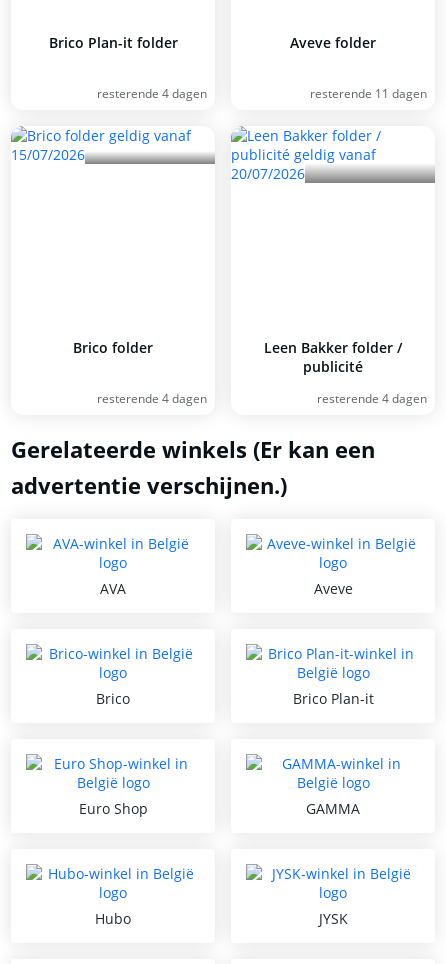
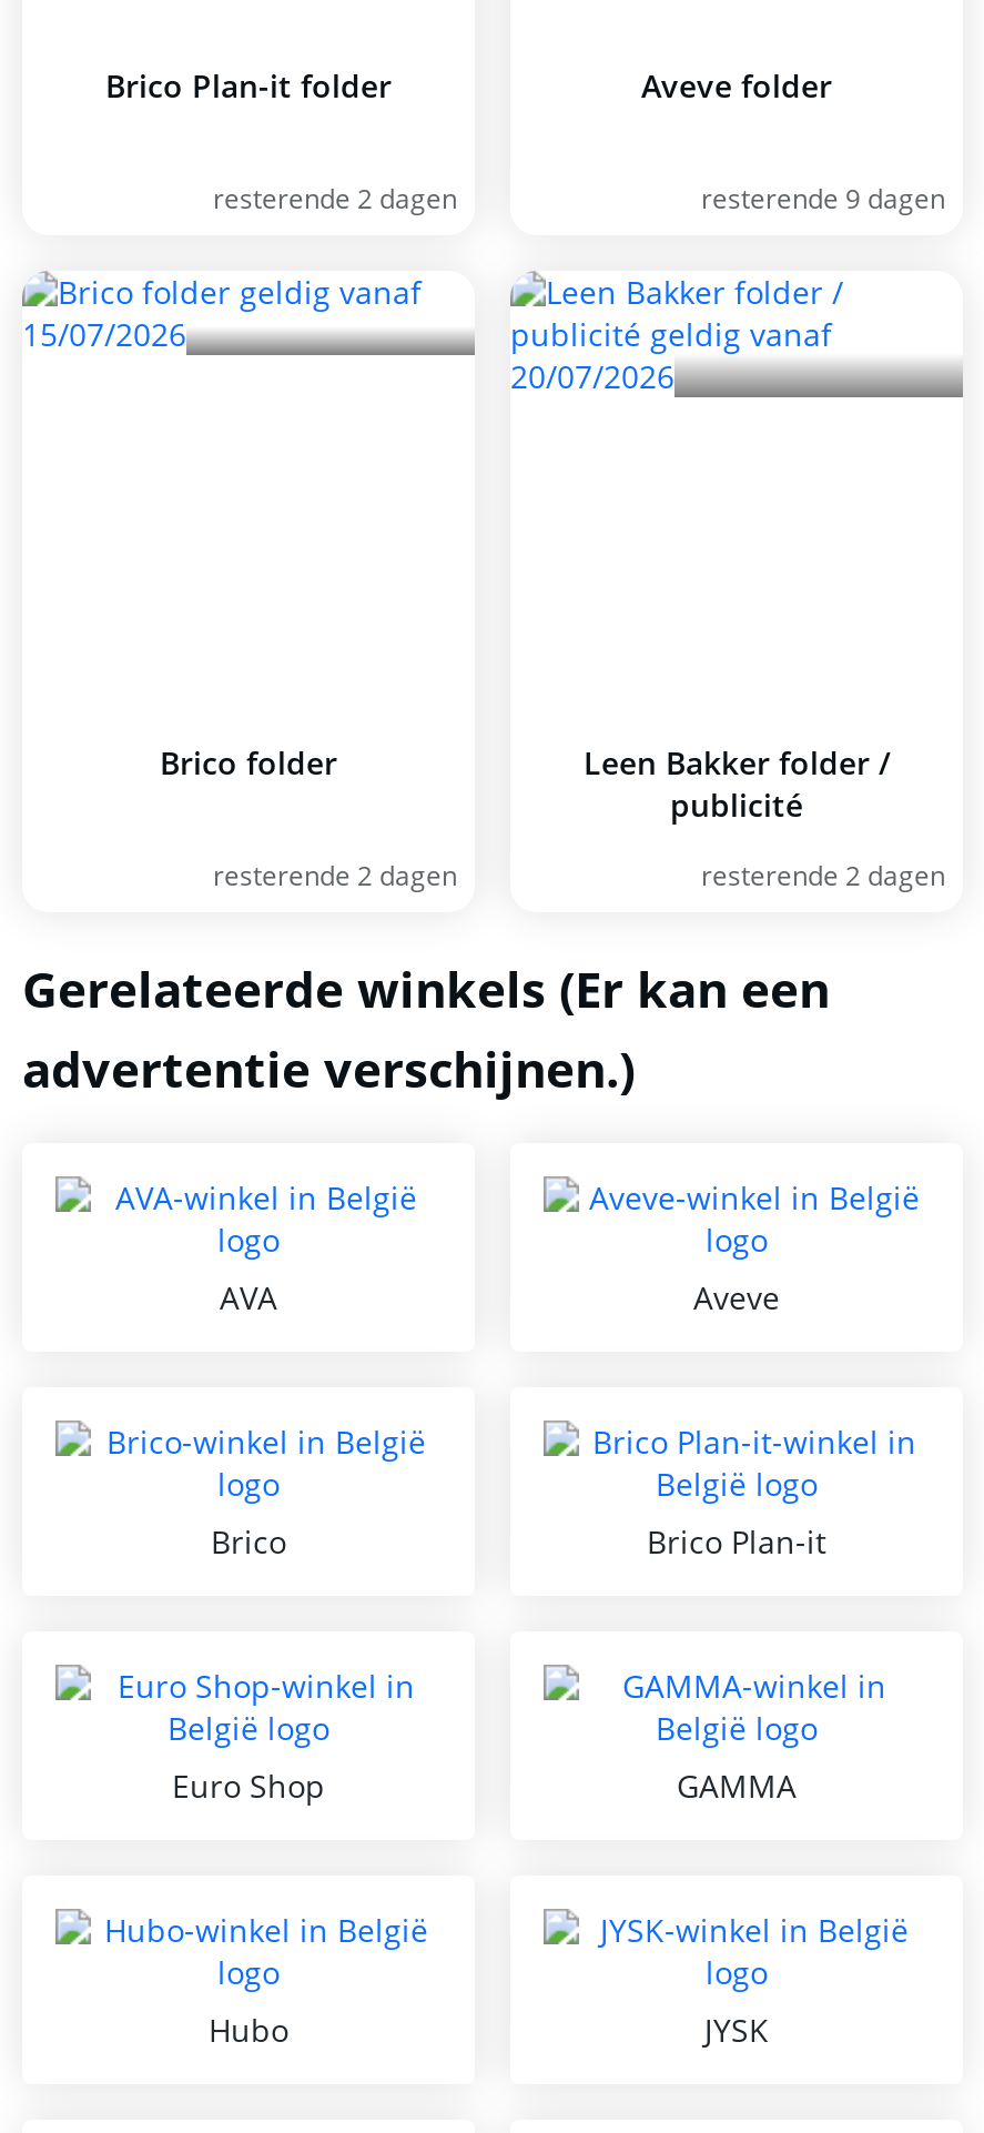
[97,85,207,102] resterende 4 dagen -> [213,180,457,218] resterende 2 dagen
[310,85,427,102] resterende 11 dagen -> [701,180,945,218] resterende 9 dagen
[97,390,207,407] resterende 4 dagen -> [213,857,457,894] resterende 2 dagen
[317,390,427,407] resterende 4 dagen -> [701,857,945,894] resterende 2 dagen

